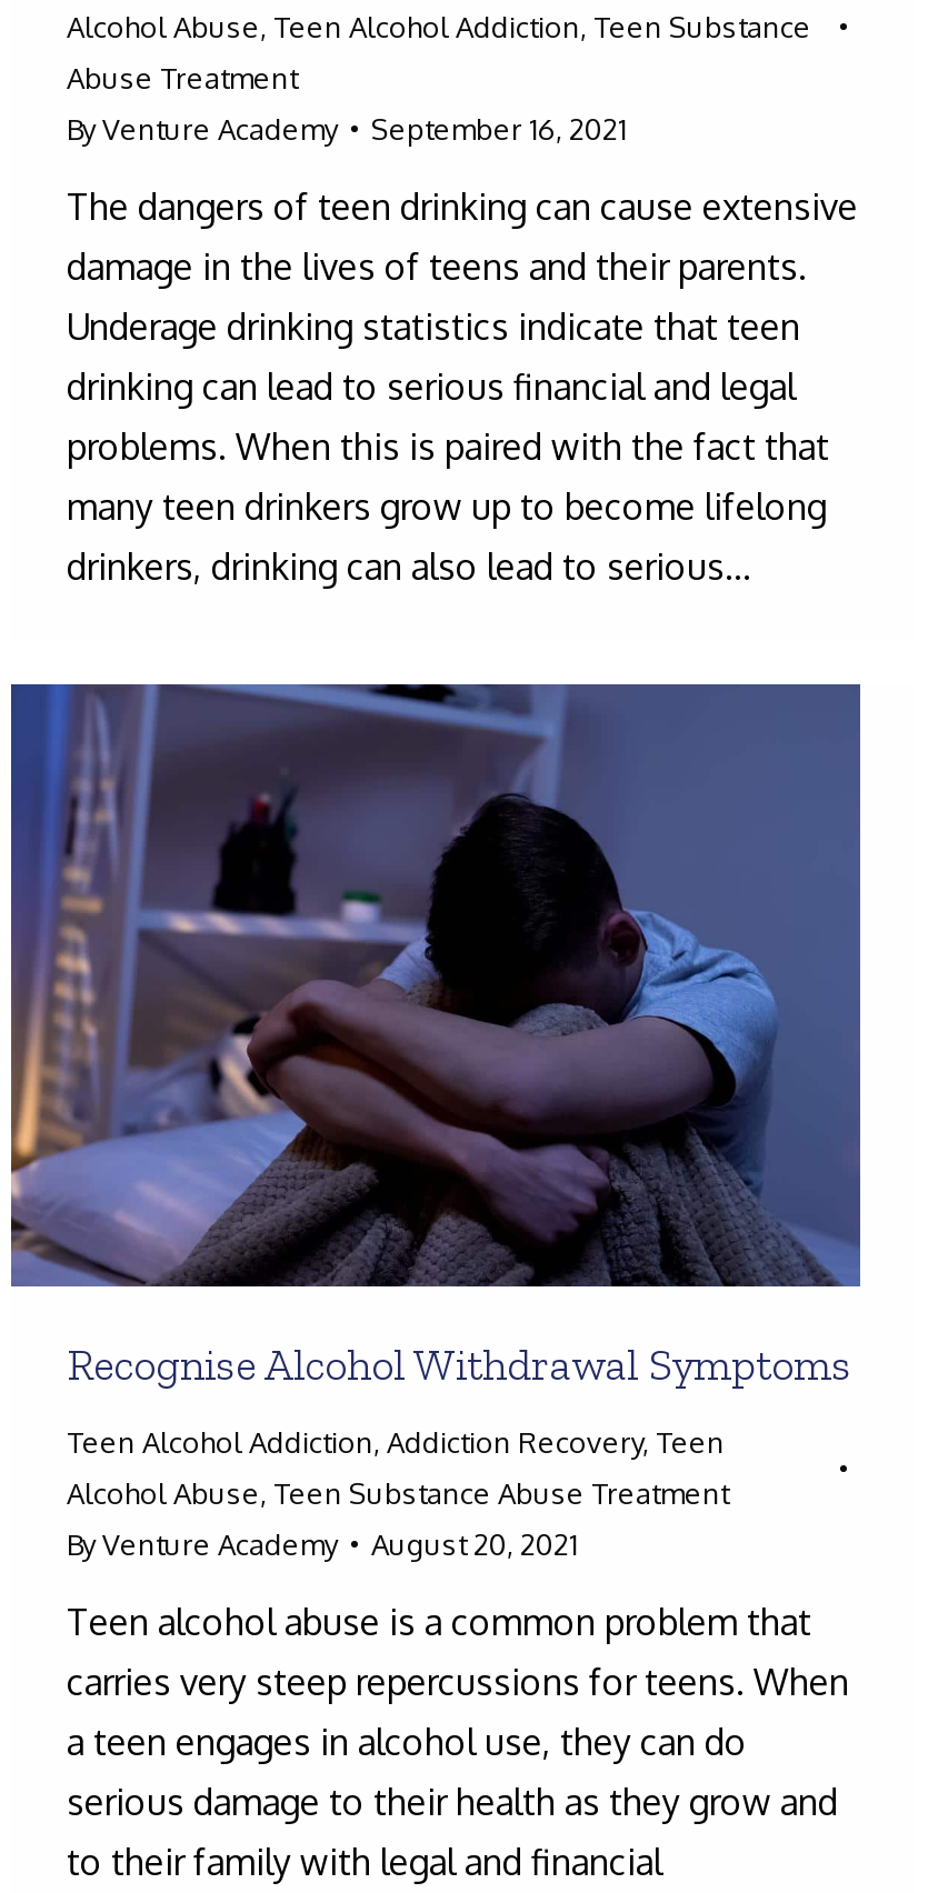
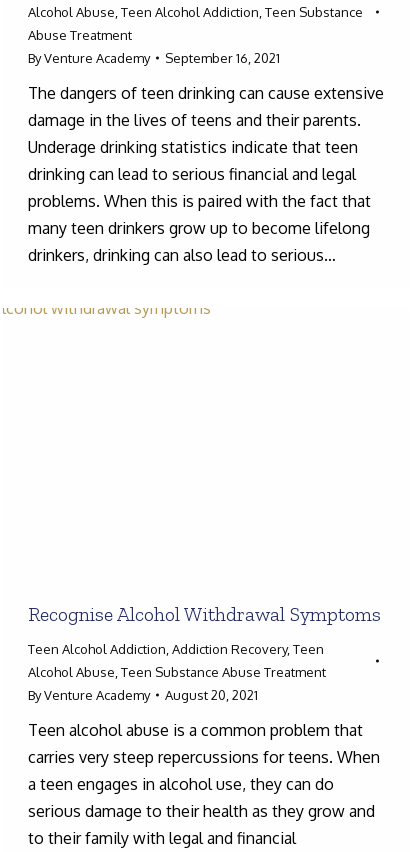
[9,682,862,1289] [image] -> none

